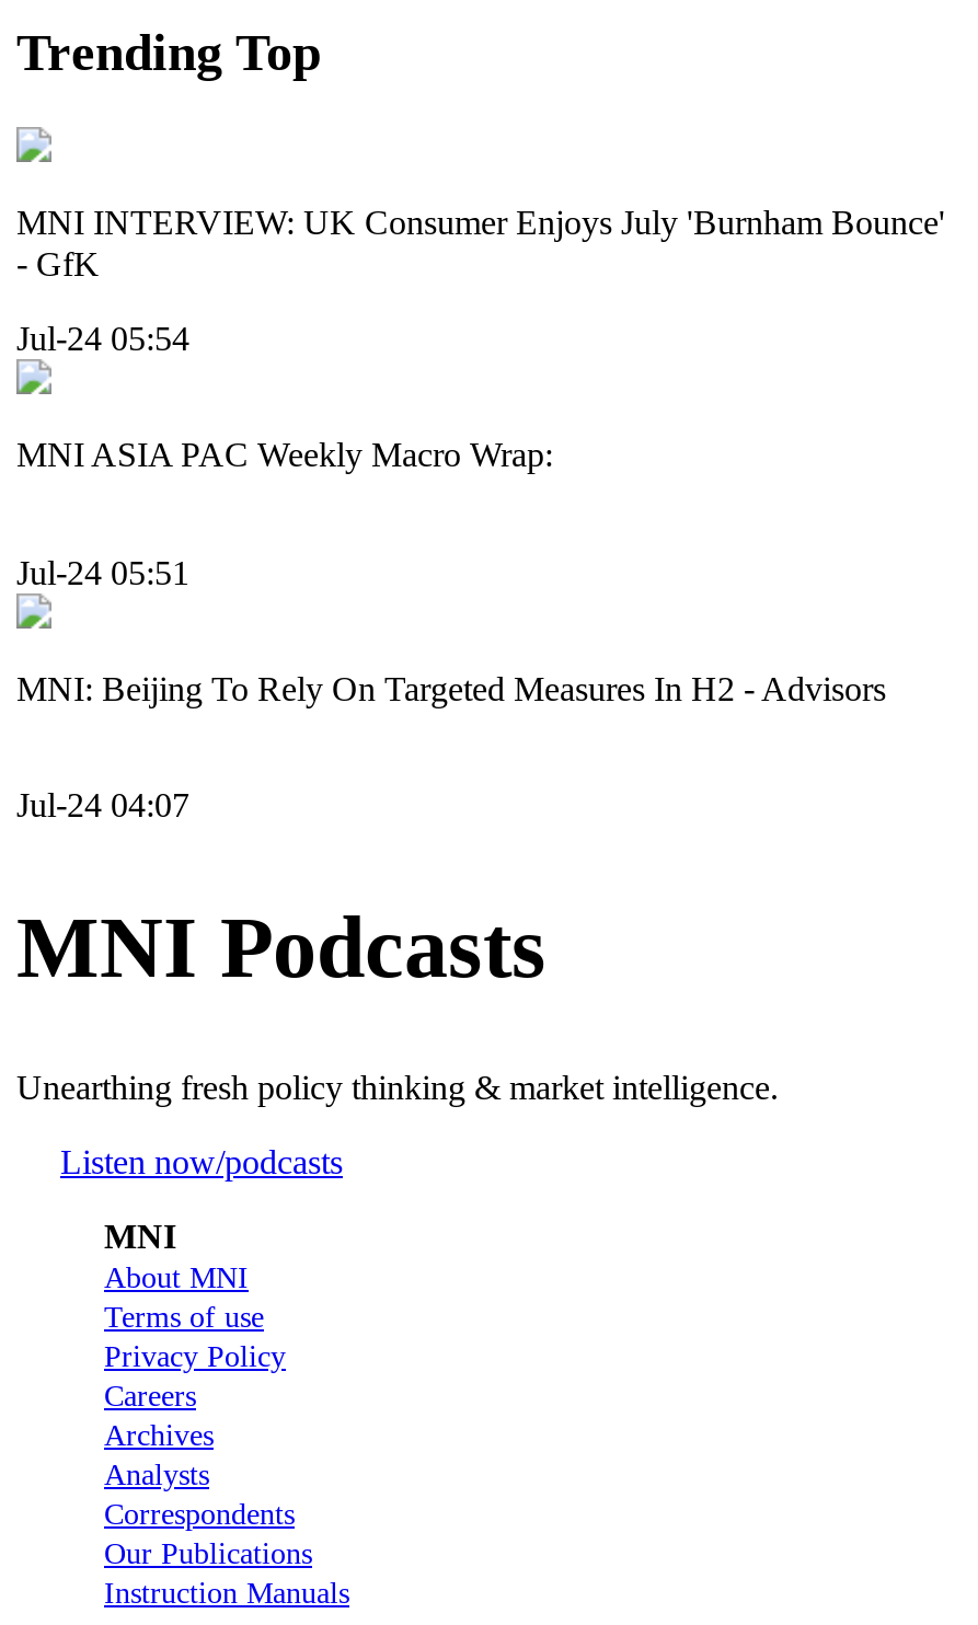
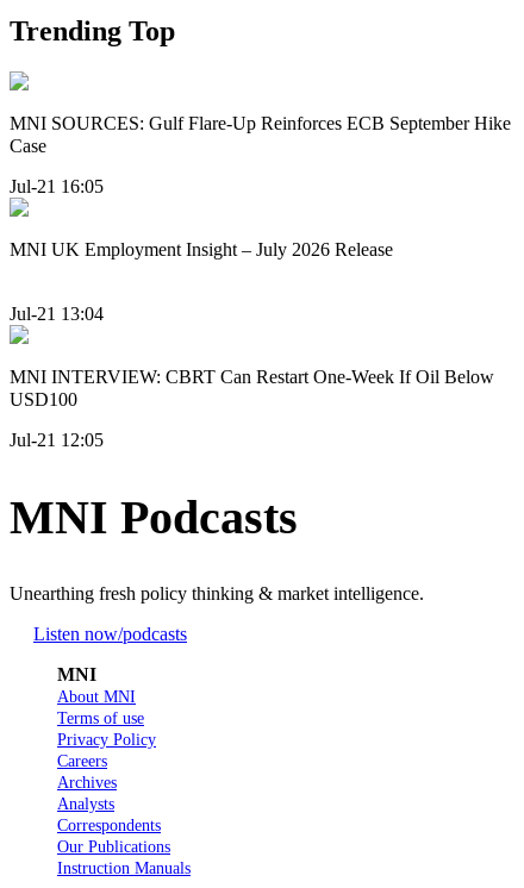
[16,203,945,282] MNI INTERVIEW: UK Consumer Enjoys July 'Burnham Bounce' | - GfK -> [10,113,511,156] MNI SOURCES: Gulf Flare-Up Reinforces ECB September Hike | Case
[16,320,189,357] Jul-24 05:54 -> [10,176,104,197] Jul-21 16:05
[16,436,553,473] MNI ASIA PAC Weekly Macro Wrap: -> [10,239,393,260] MNI UK Employment Insight – July 2026 Release
[16,553,189,590] Jul-24 05:51 -> [10,303,104,323] Jul-21 13:04
[16,669,886,707] MNI: Beijing To Rely On Targeted Measures In H2 - Advisors -> [10,366,494,409] MNI INTERVIEW: CBRT Can Restart One-Week If Oil Below | USD100
[16,786,189,823] Jul-24 04:07 -> [10,430,104,450] Jul-21 12:05

